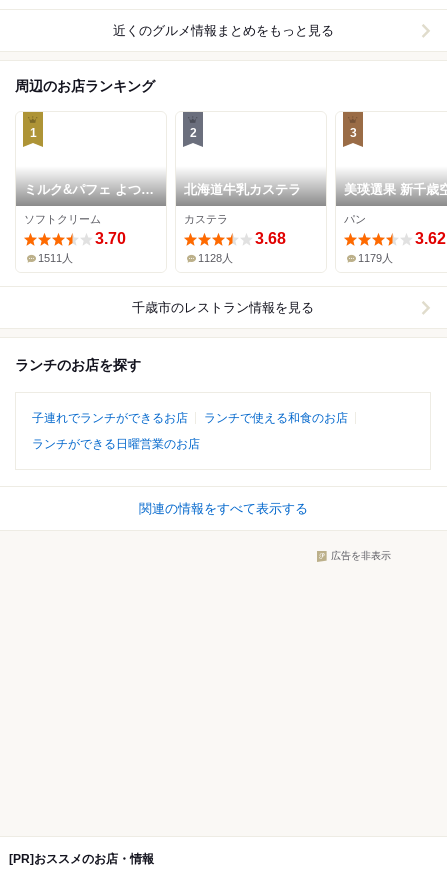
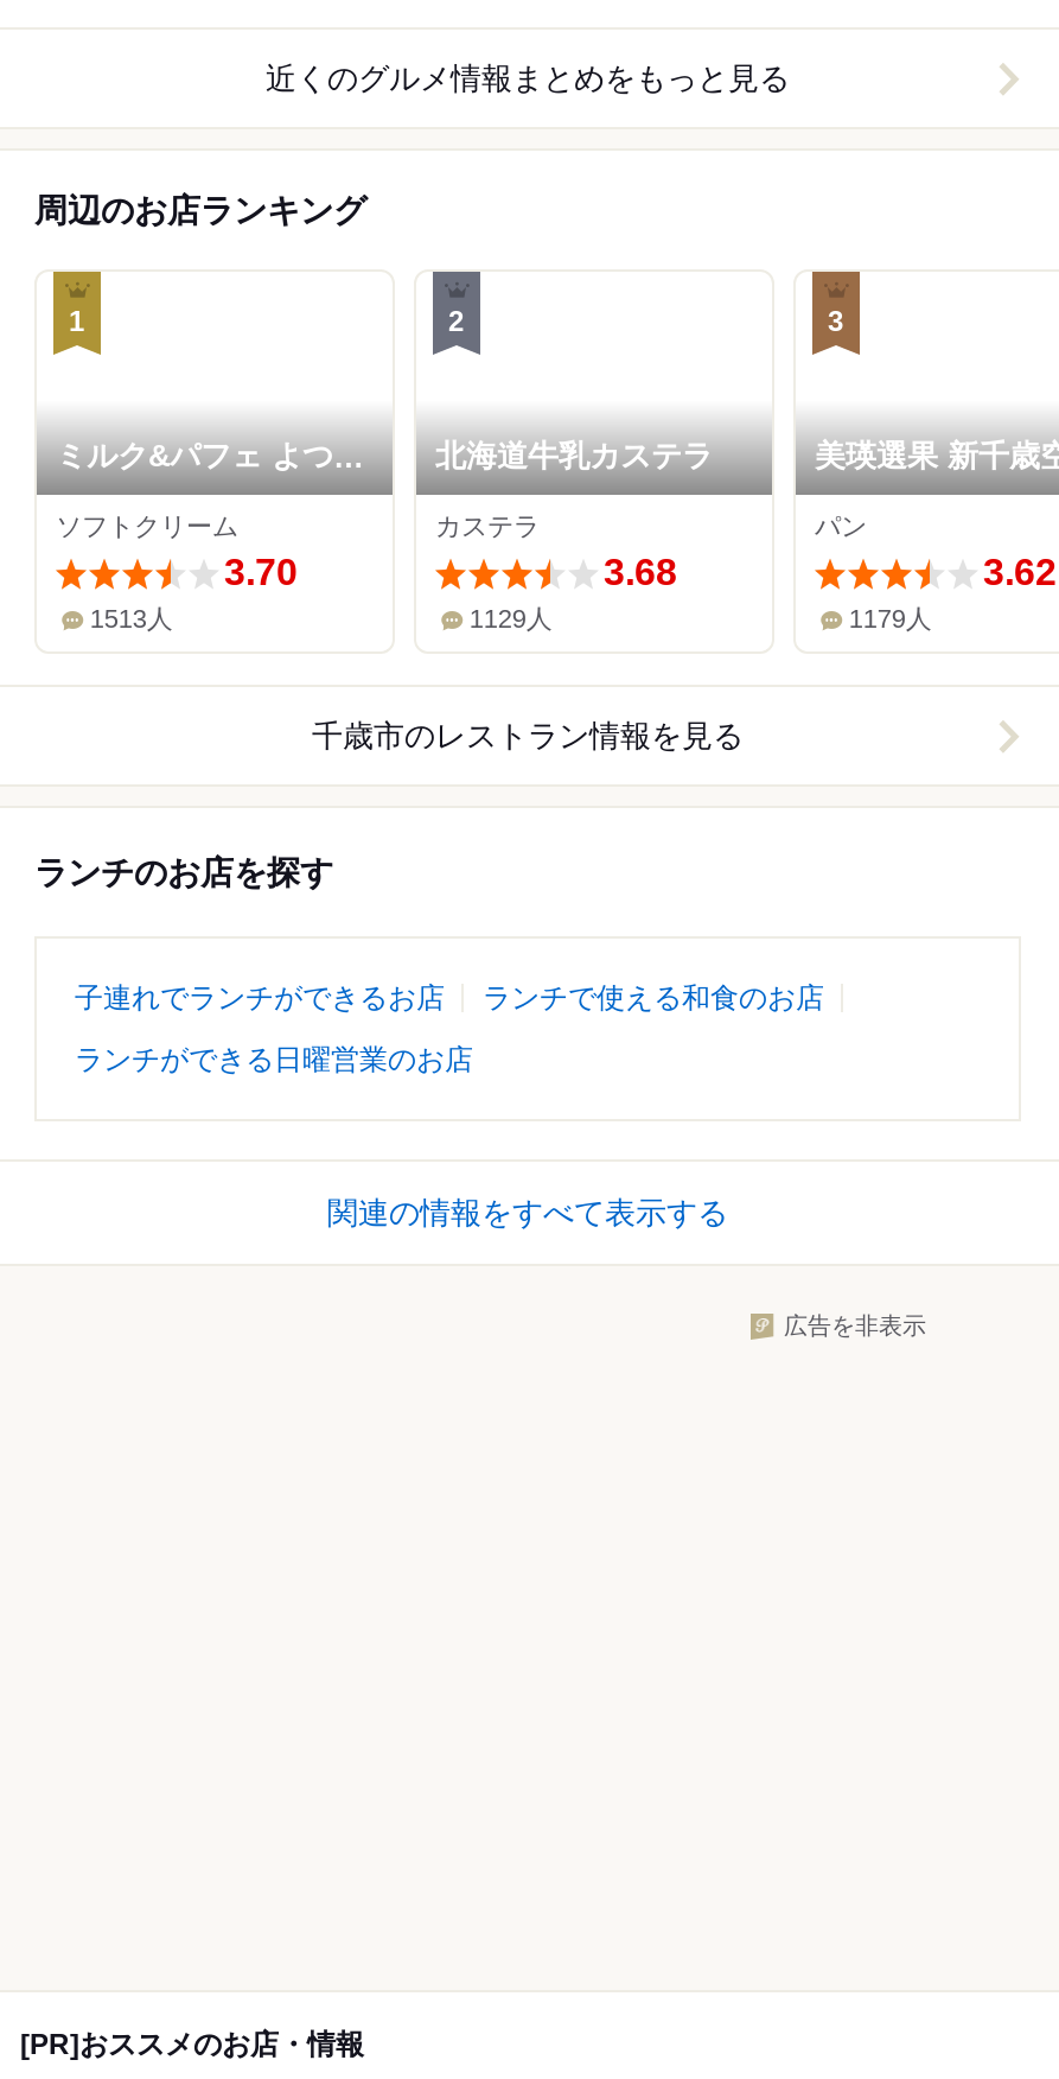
[38,252,73,264] 1511人 -> [90,605,173,633] 1513人
[198,252,233,264] 1128人 -> [469,605,552,633] 1129人

